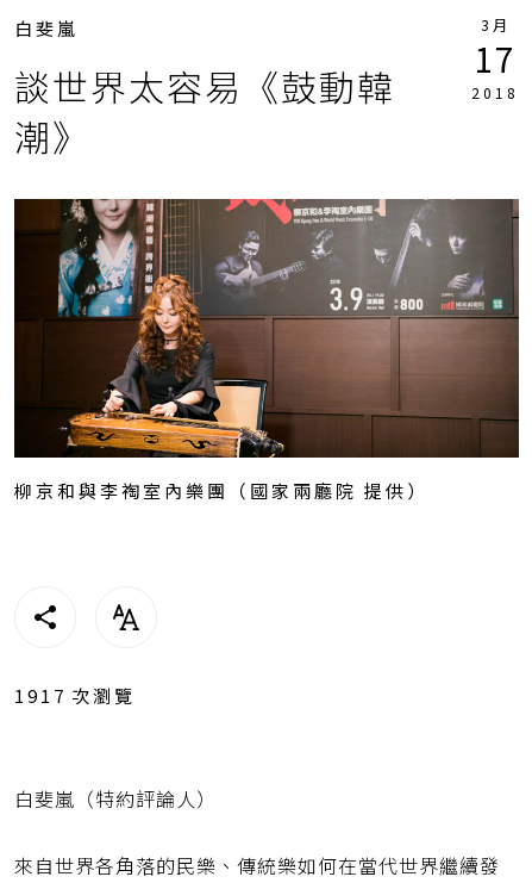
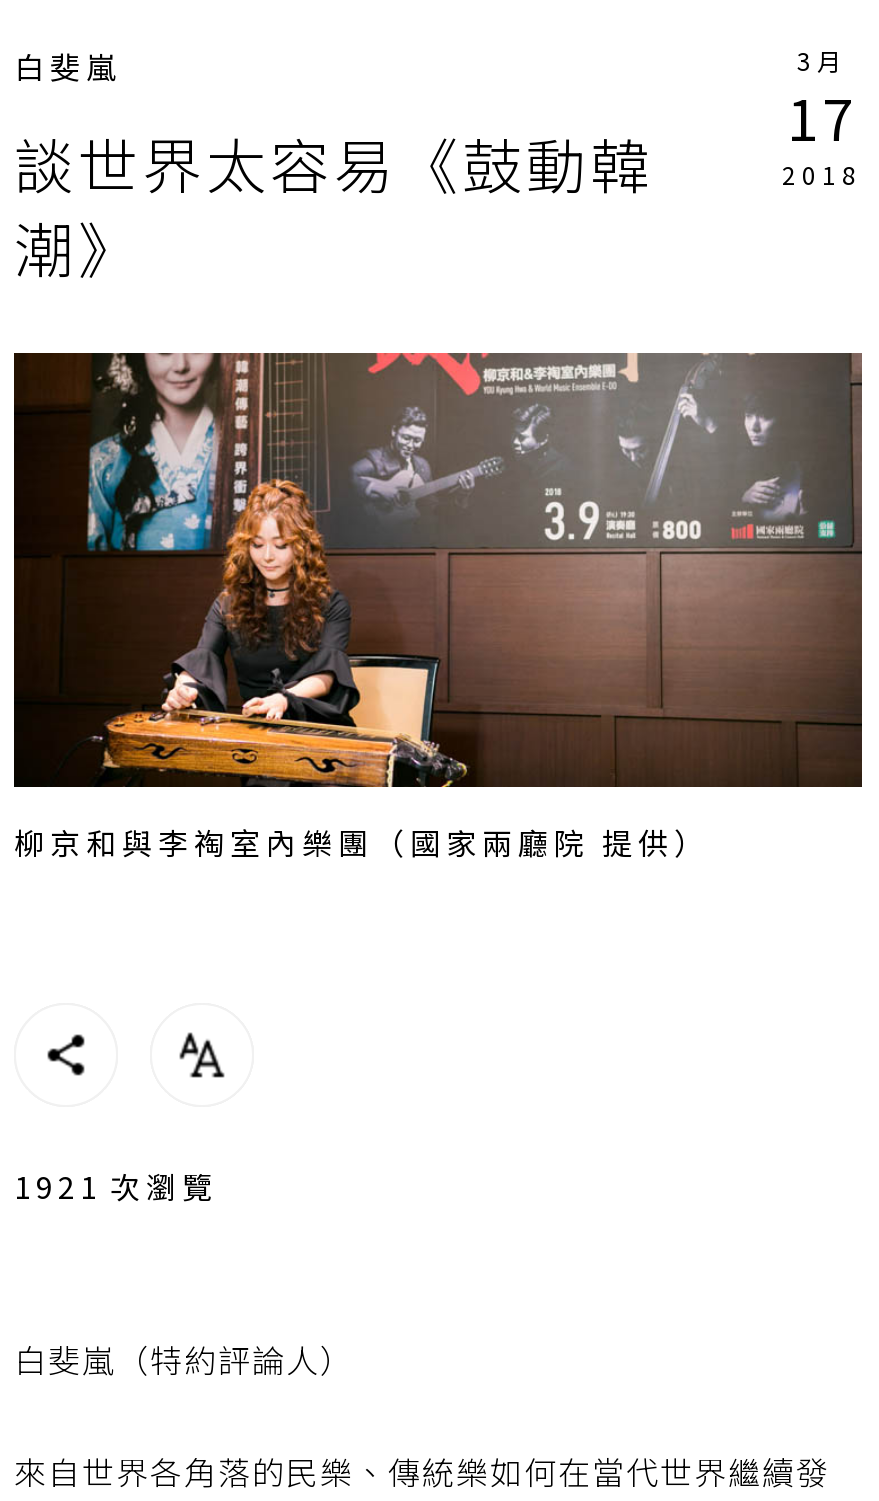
[14,683,136,708] 1917 次瀏覽 -> [14,1166,218,1208] 1921 次瀏覽

